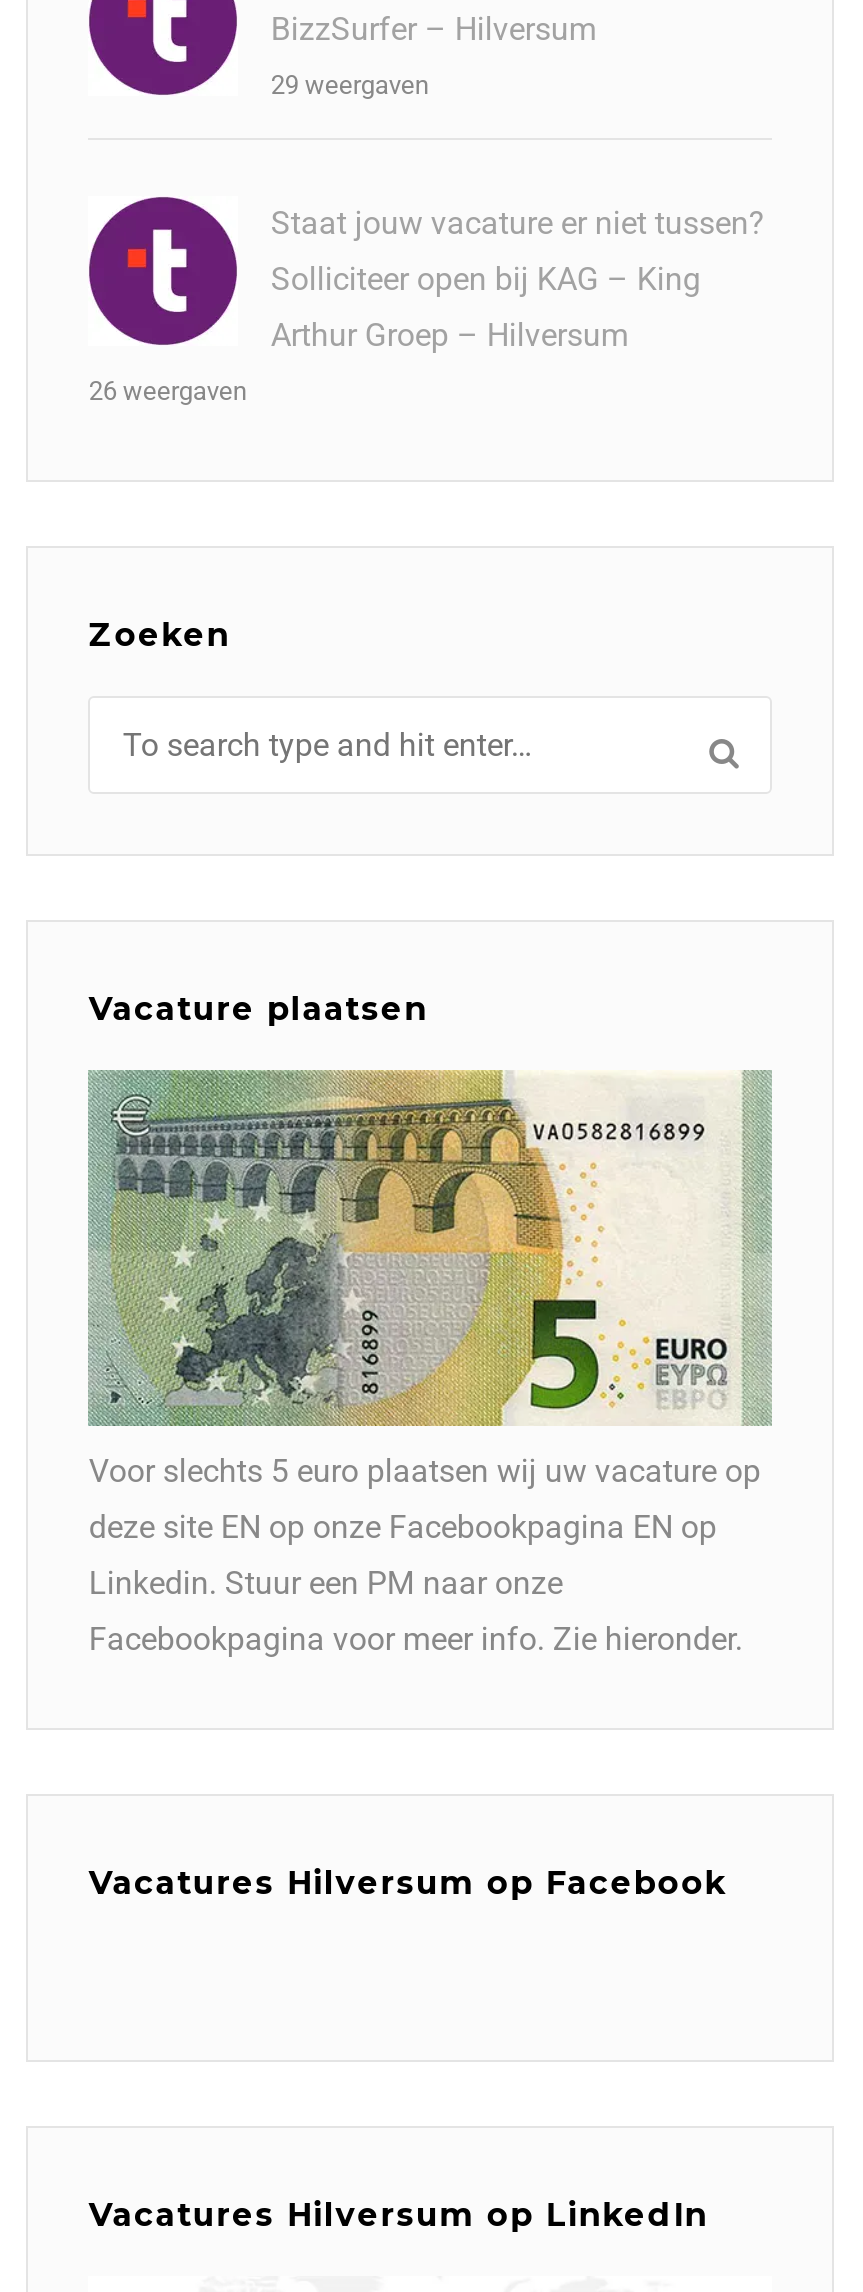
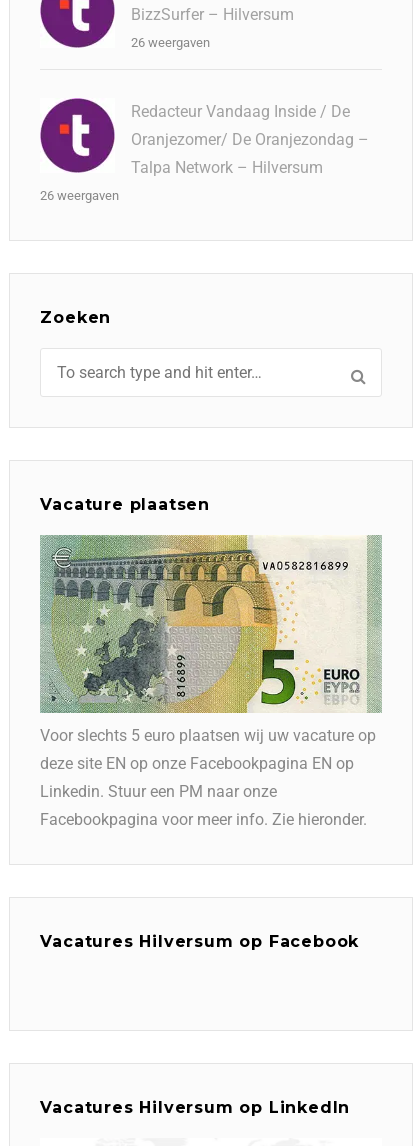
[271,70,429,100] 29 weergaven -> [131,35,210,50] 26 weergaven
[271,204,765,242] Staat jouw vacature er niet tussen? -> [131,102,350,121] Redacteur Vandaag Inside / De
[271,260,701,298] Solliciteer open bij KAG – King -> [131,130,369,149] Oranjezomer/ De Oranjezondag –
[271,316,629,354] Arthur Groep – Hilversum -> [131,158,323,177] Talpa Network – Hilversum

